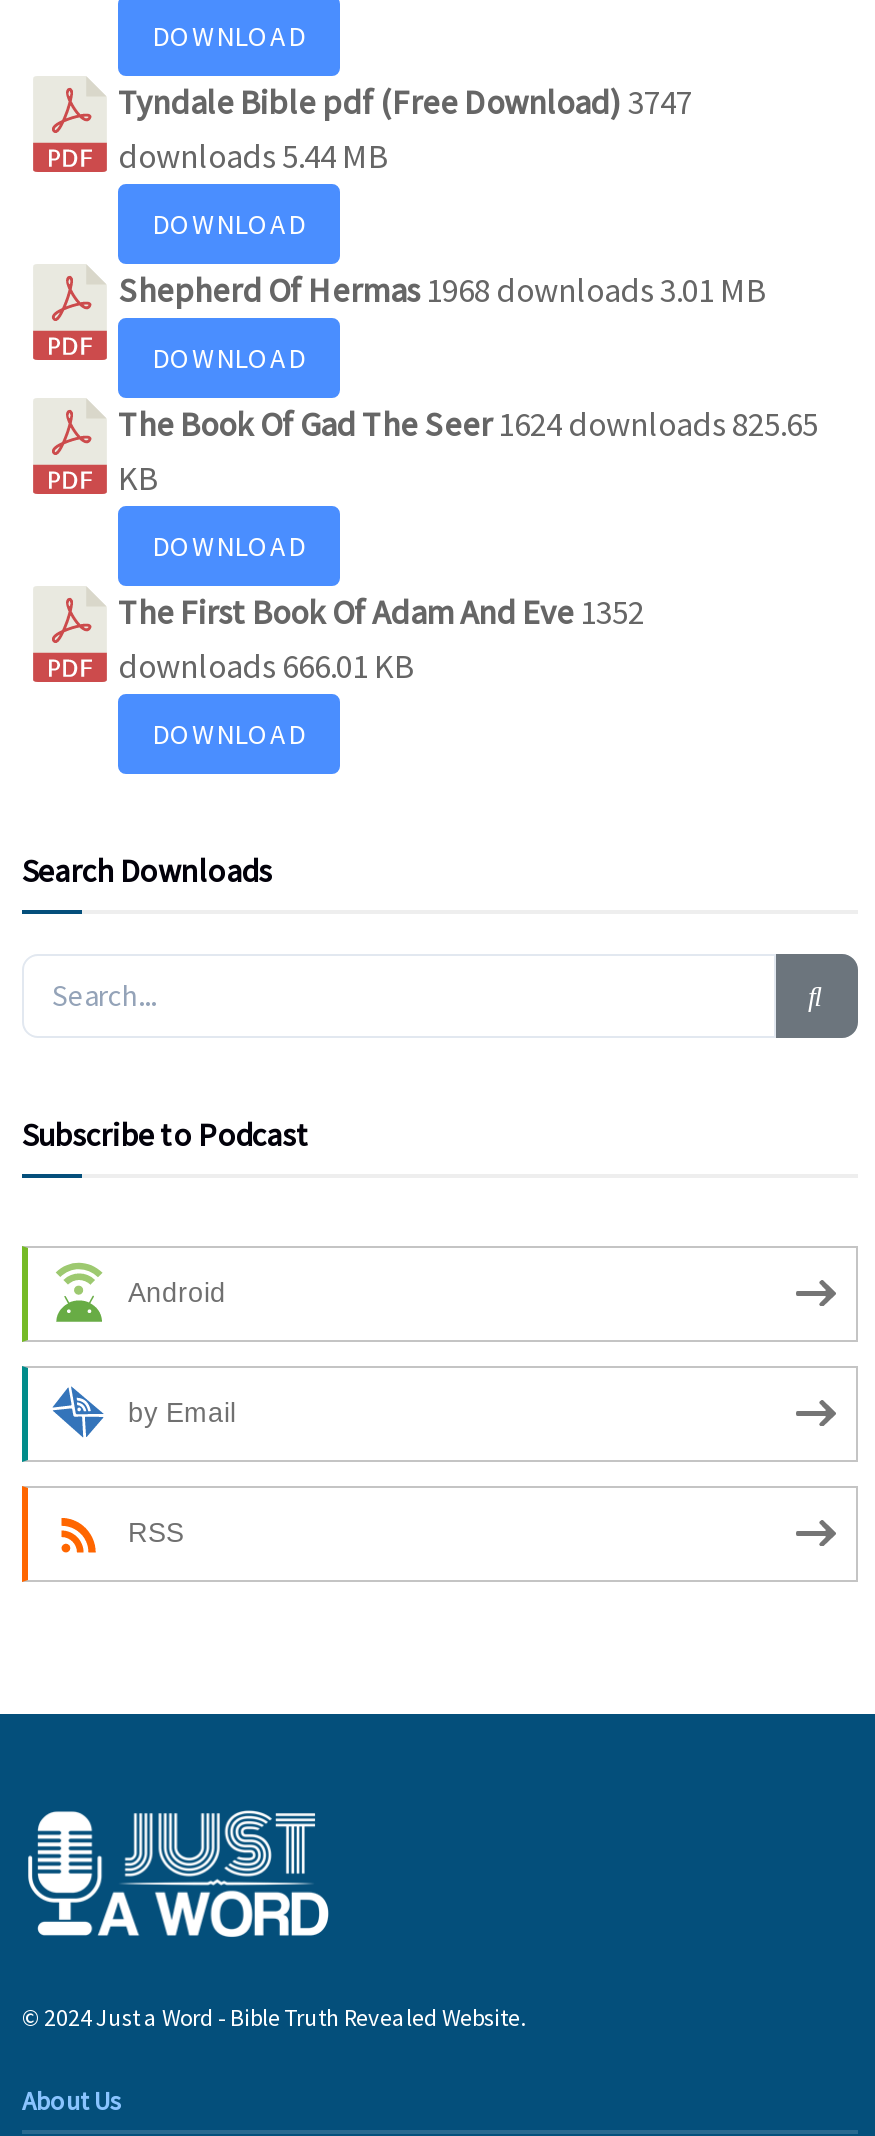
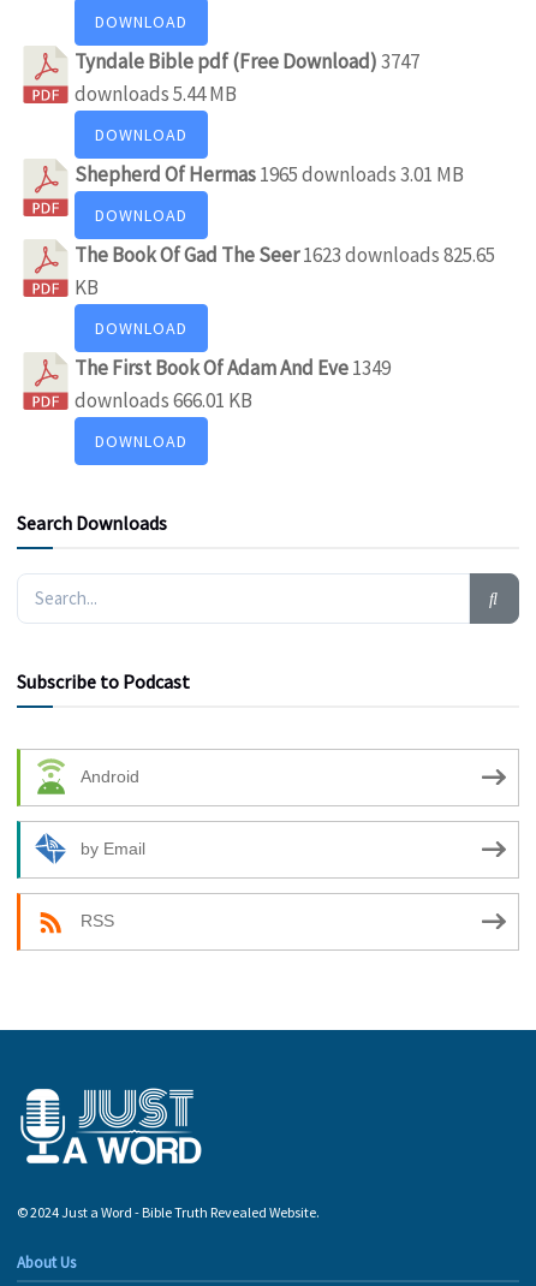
[118,268,766,312] Shepherd Of Hermas 1968 downloads 3.01 MB -> [75,161,464,187] Shepherd Of Hermas 1965 downloads 3.01 MB
[118,402,818,446] The Book Of Gad The Seer1624 downloads 825.65 -> [75,241,495,268] The Book Of Gad The Seer1623 downloads 825.65
[118,590,644,634] The First Book Of Adam And Eve 1352 -> [75,354,391,381] The First Book Of Adam And Eve 1349

